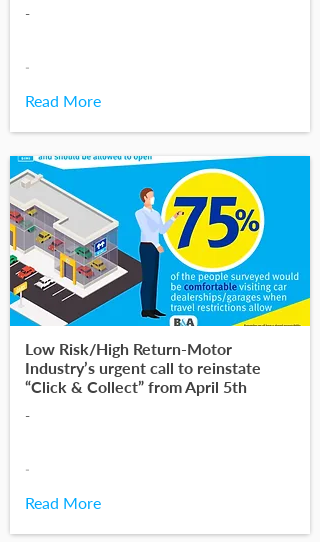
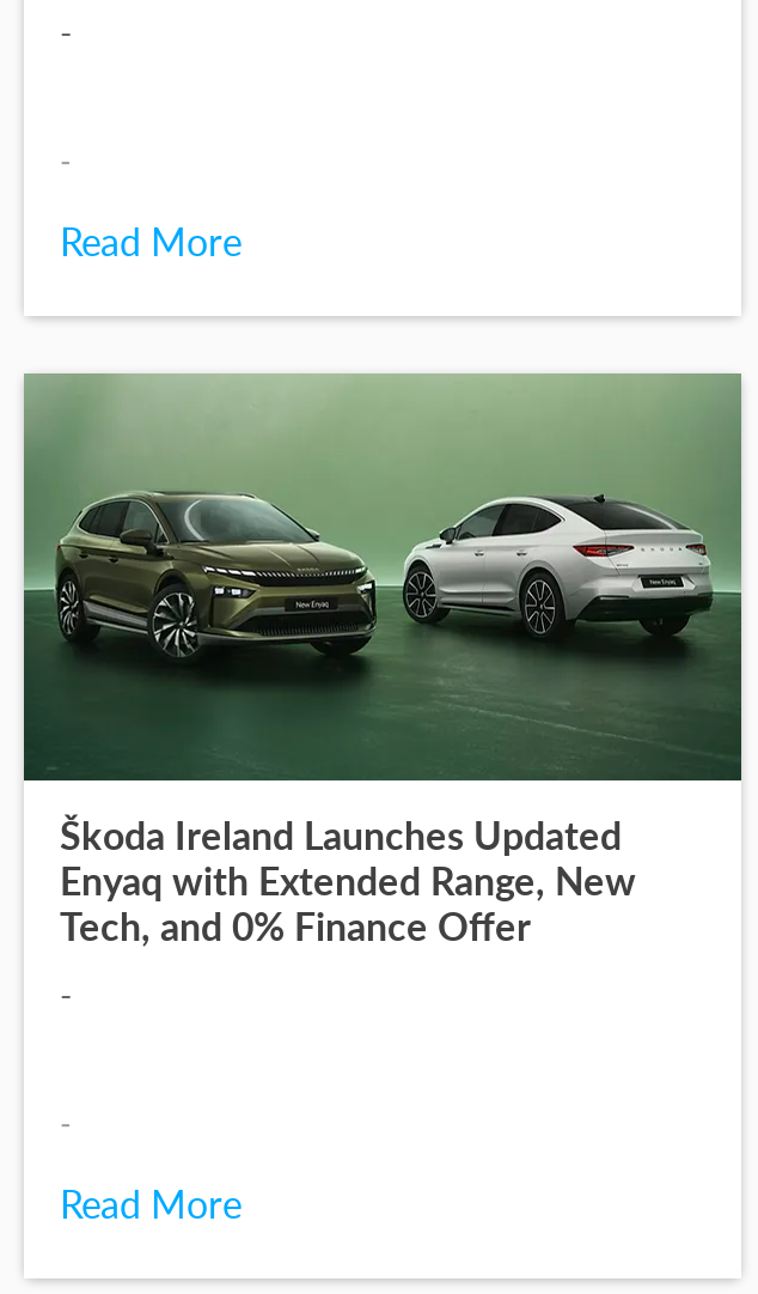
[9,155,311,396] [image] | Low Risk/High Return-Motor | Industry’s urgent call to reinstate | “Click & Collect” from April 5th -> [22,371,744,949] [image] | Škoda Ireland Launches Updated | Enyaq with Extended Range, New | Tech, and 0% Finance Offer

